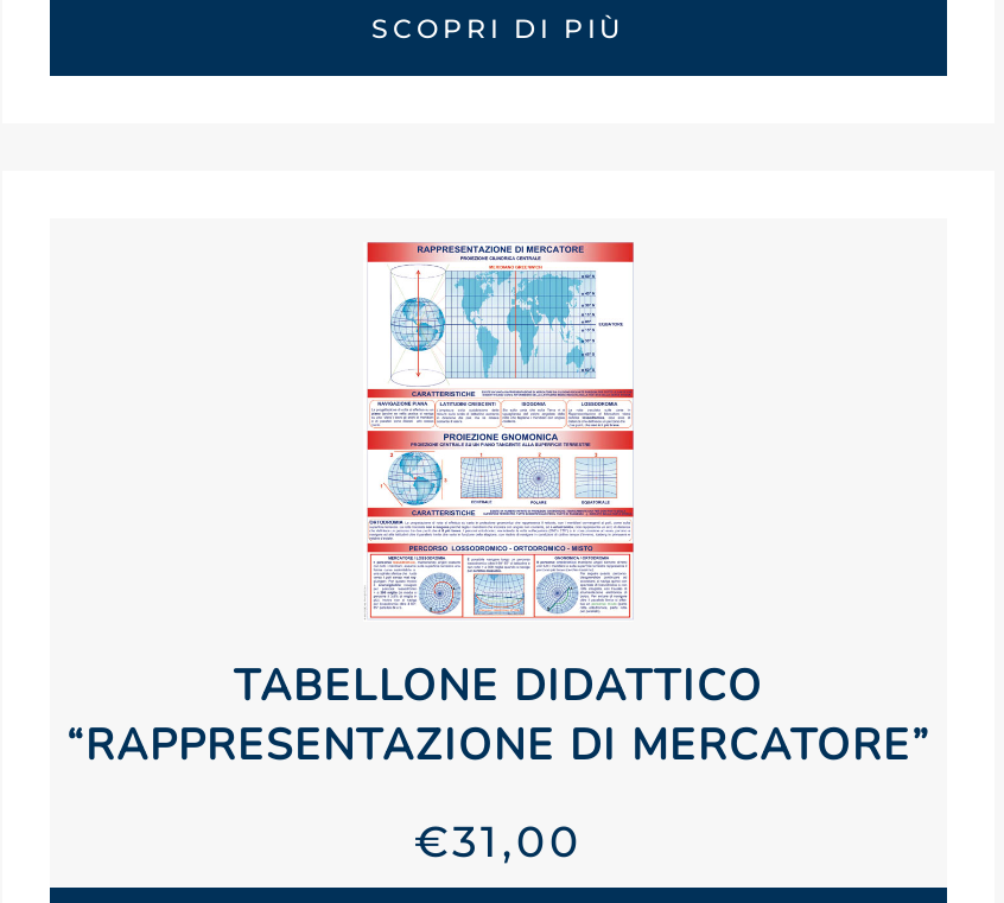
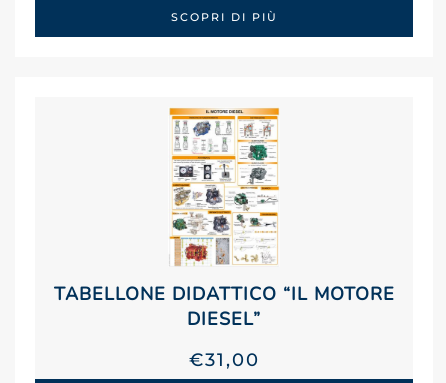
[66,240,930,772] [image] | TABELLONE DIDATTICO | “RAPPRESENTAZIONE DI MERCATORE” -> [53,107,394,330] [image] | TABELLONE DIDATTICO “IL MOTORE | DIESEL”

